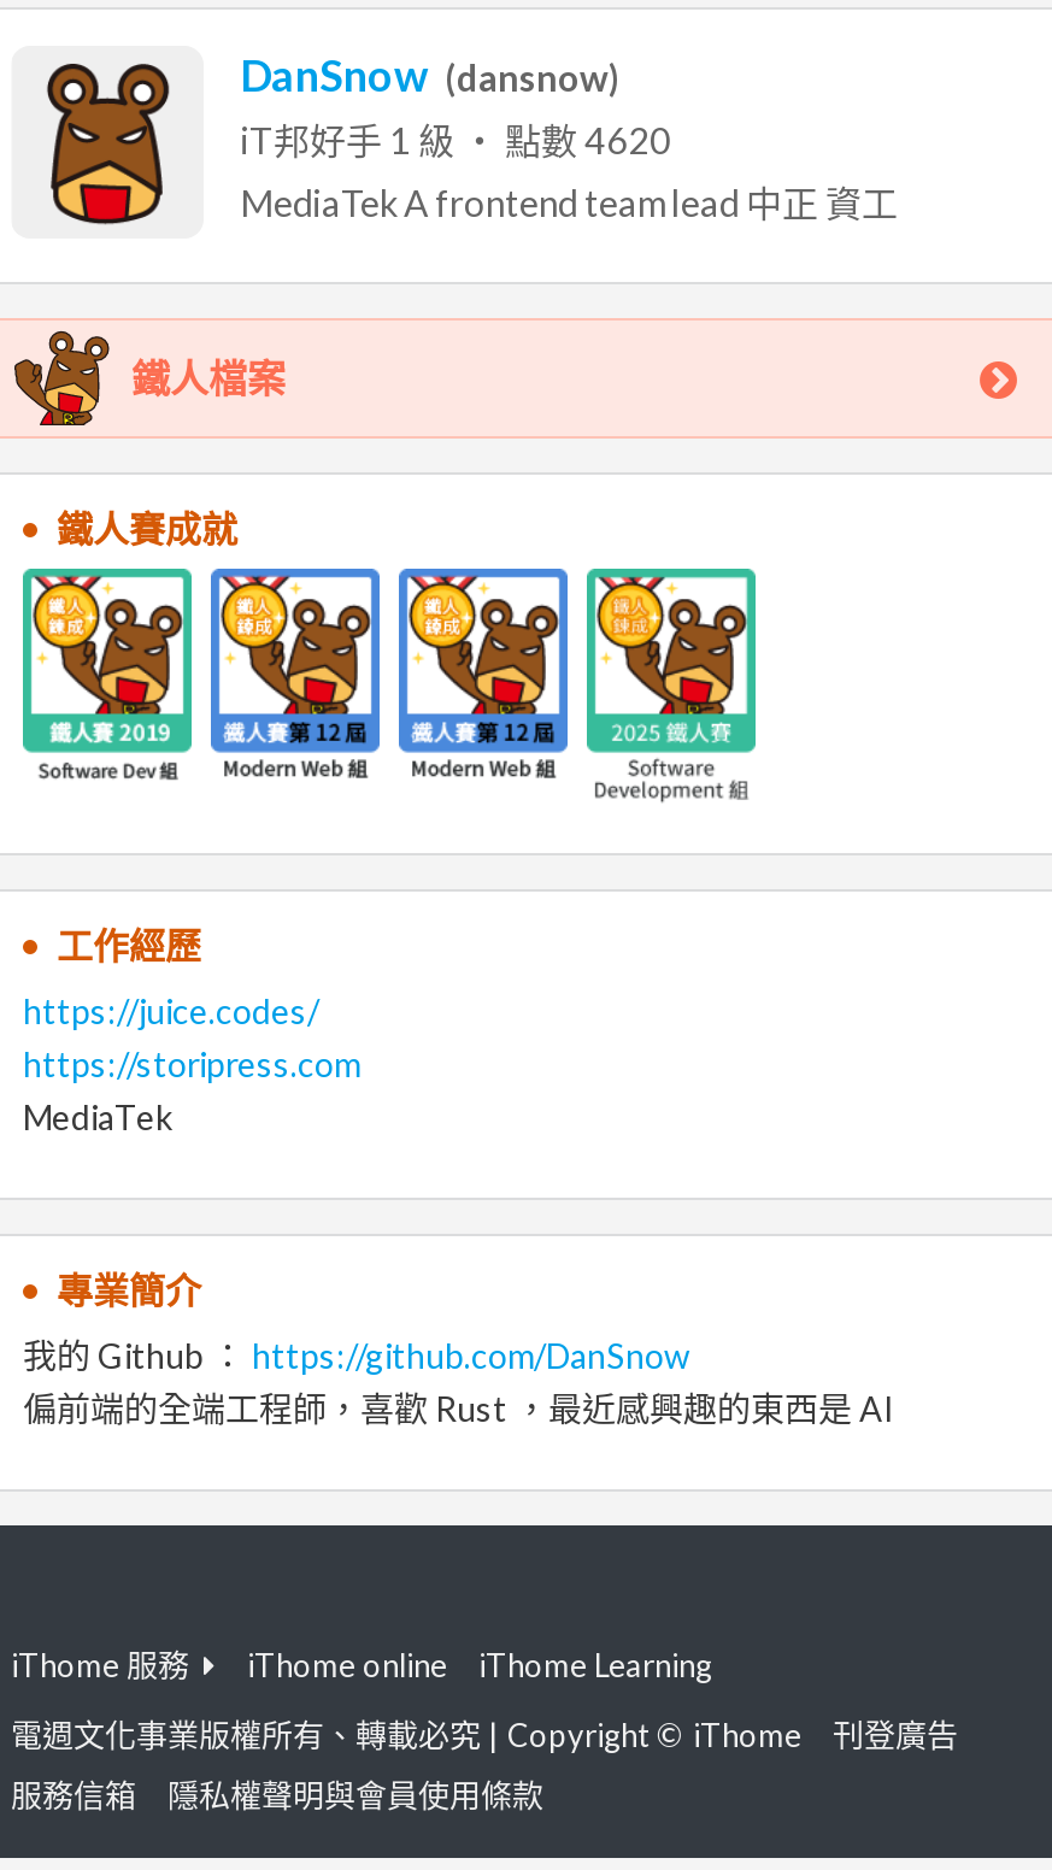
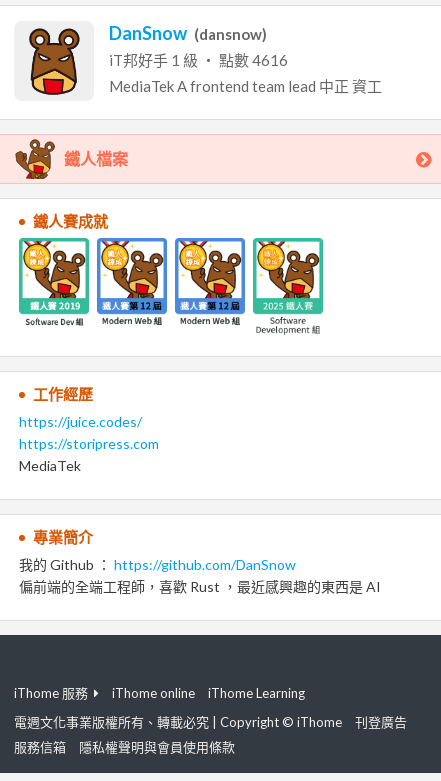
[240,118,671,161] iT邦好手 1級 ‧ 點數4620 -> [109,51,288,69] iT邦好手 1級 ‧ 點數4616

